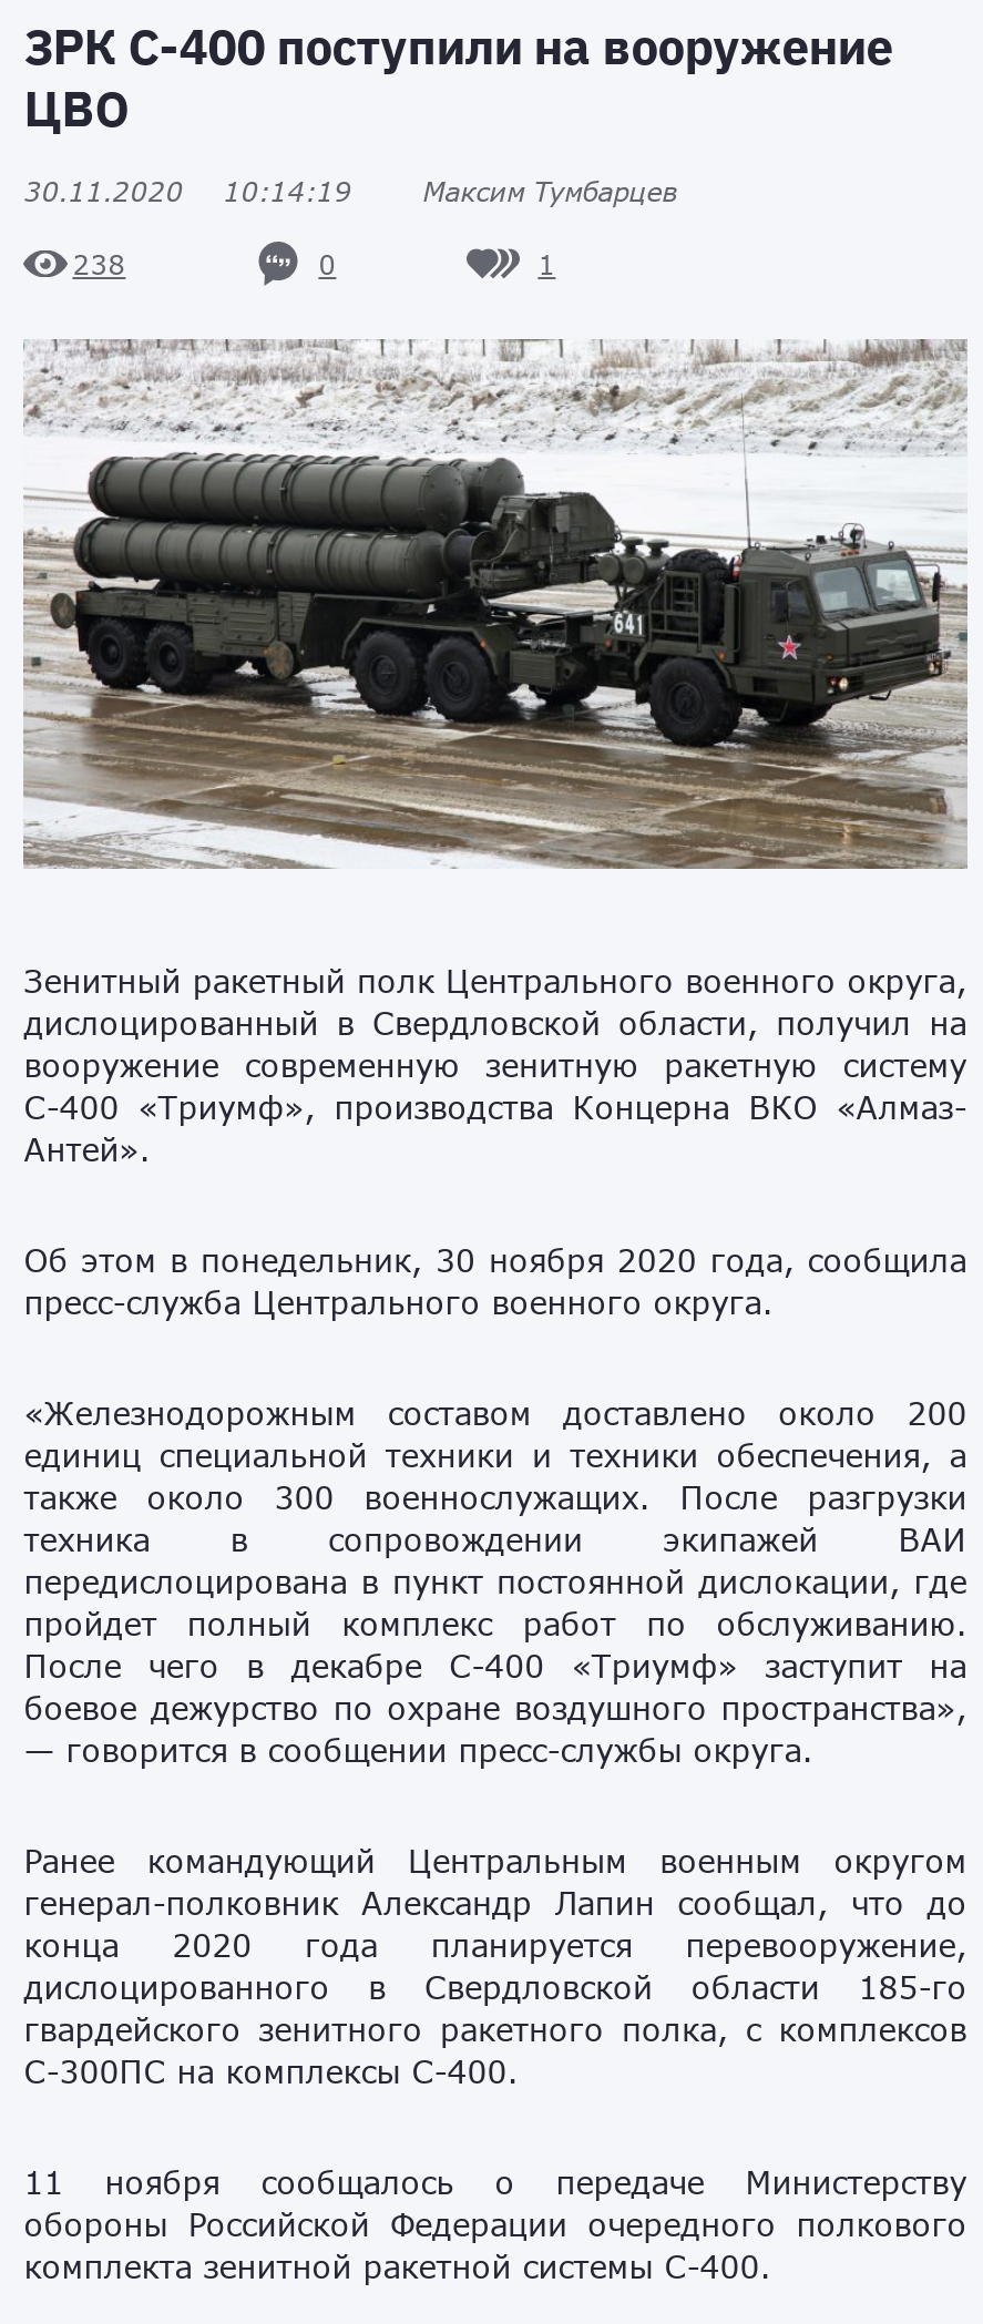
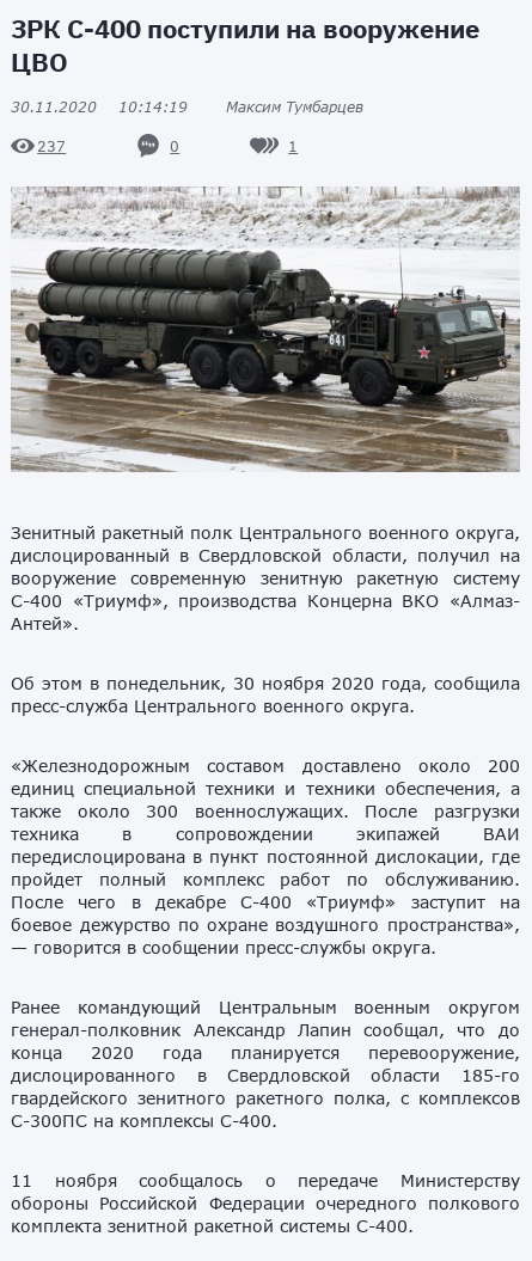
[72,248,126,281] 238 -> [37,137,66,155] 237

